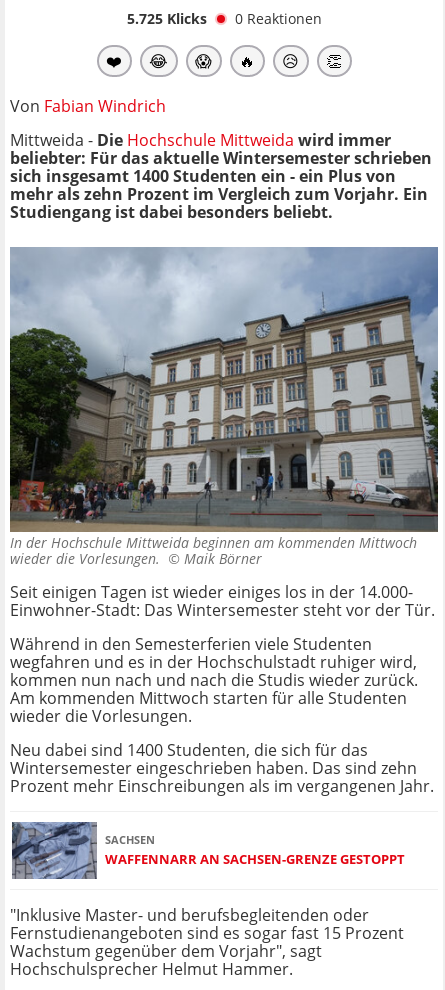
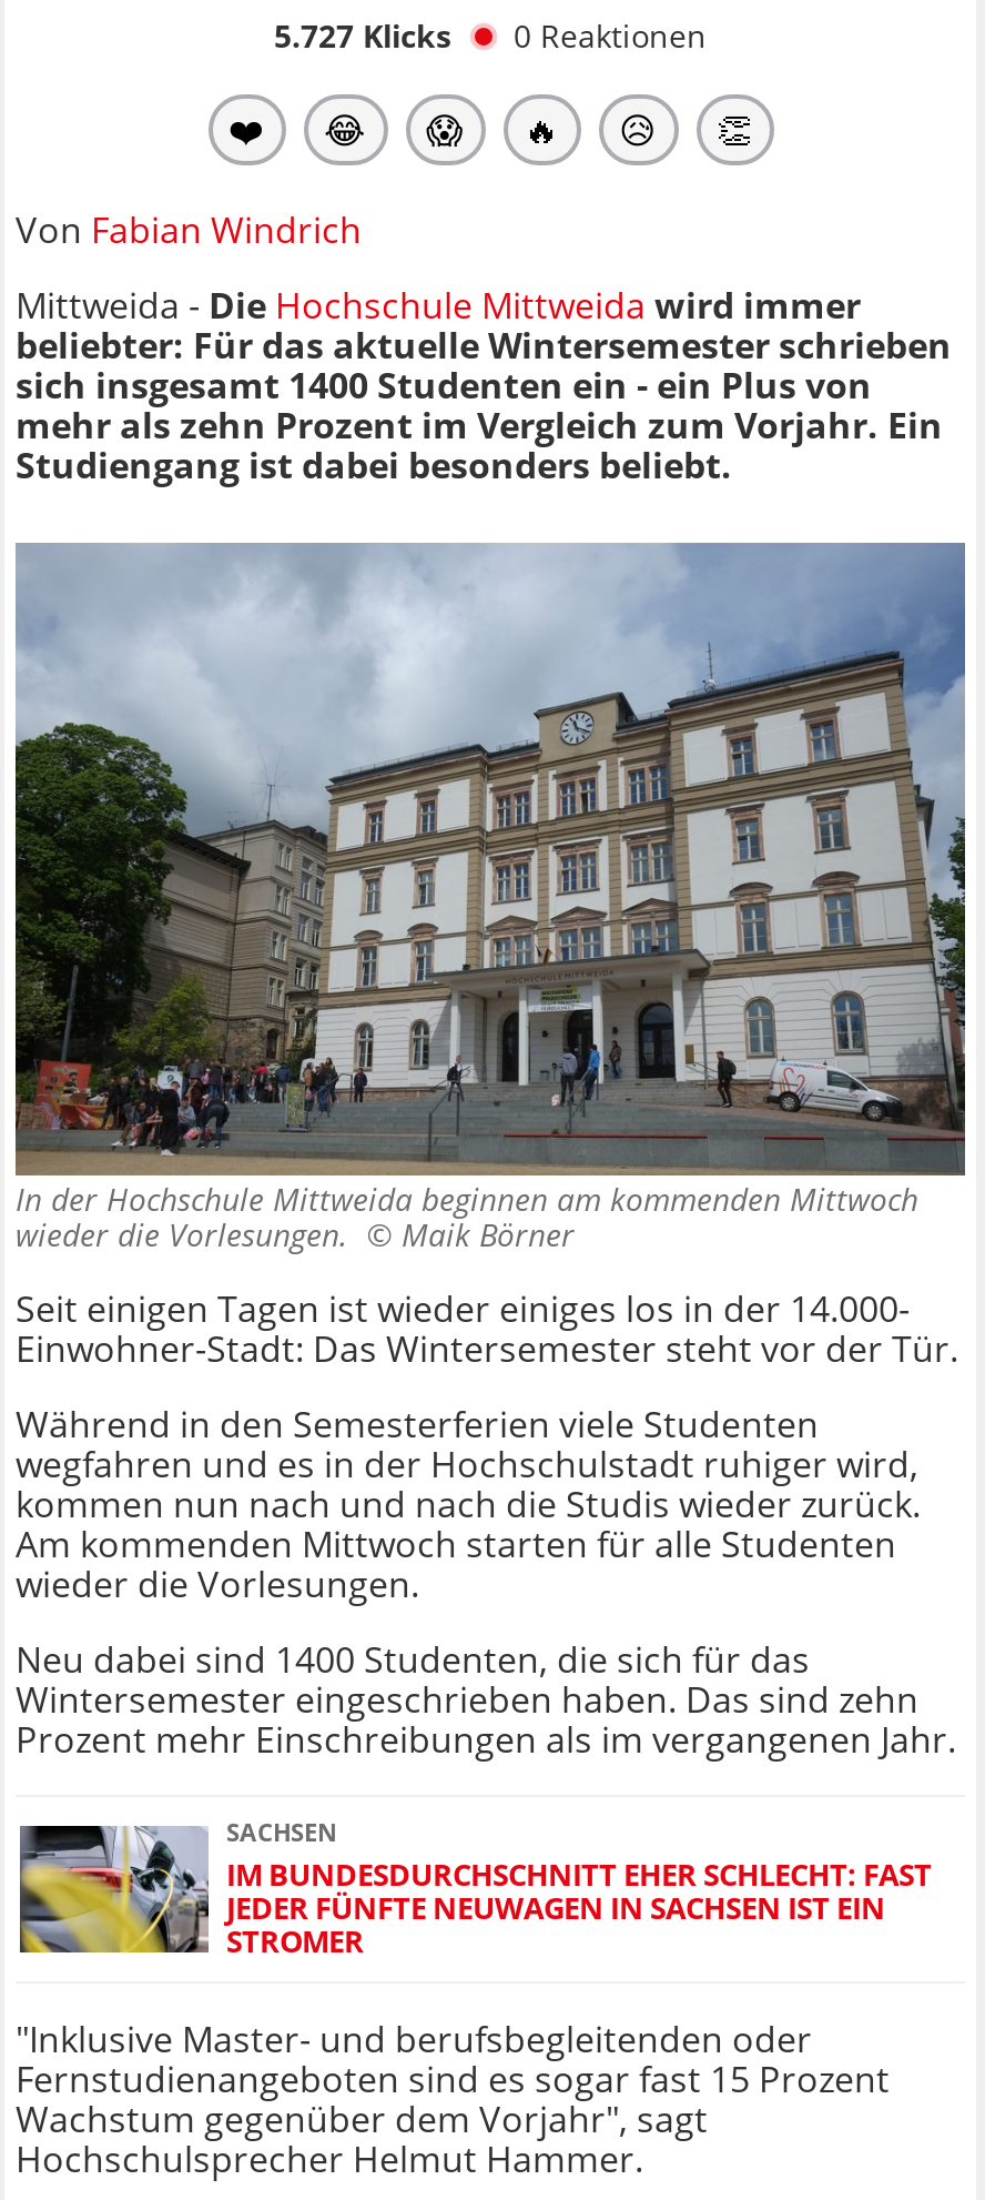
[126,9,321,28] 5.725 Klicks 0 Reaktionen -> [274,14,707,56] 5.727 Klicks 0 Reaktionen
[11,821,405,880] [image] | WAFFENNARR AN SACHSEN-GRENZE GESTOPPT -> [18,1819,932,1962] [image] | IM BUNDESDURCHSCHNITT EHER SCHLECHT: FAST | JEDER FÜNFTE NEUWAGEN IN SACHSEN IST EIN | STROMER

